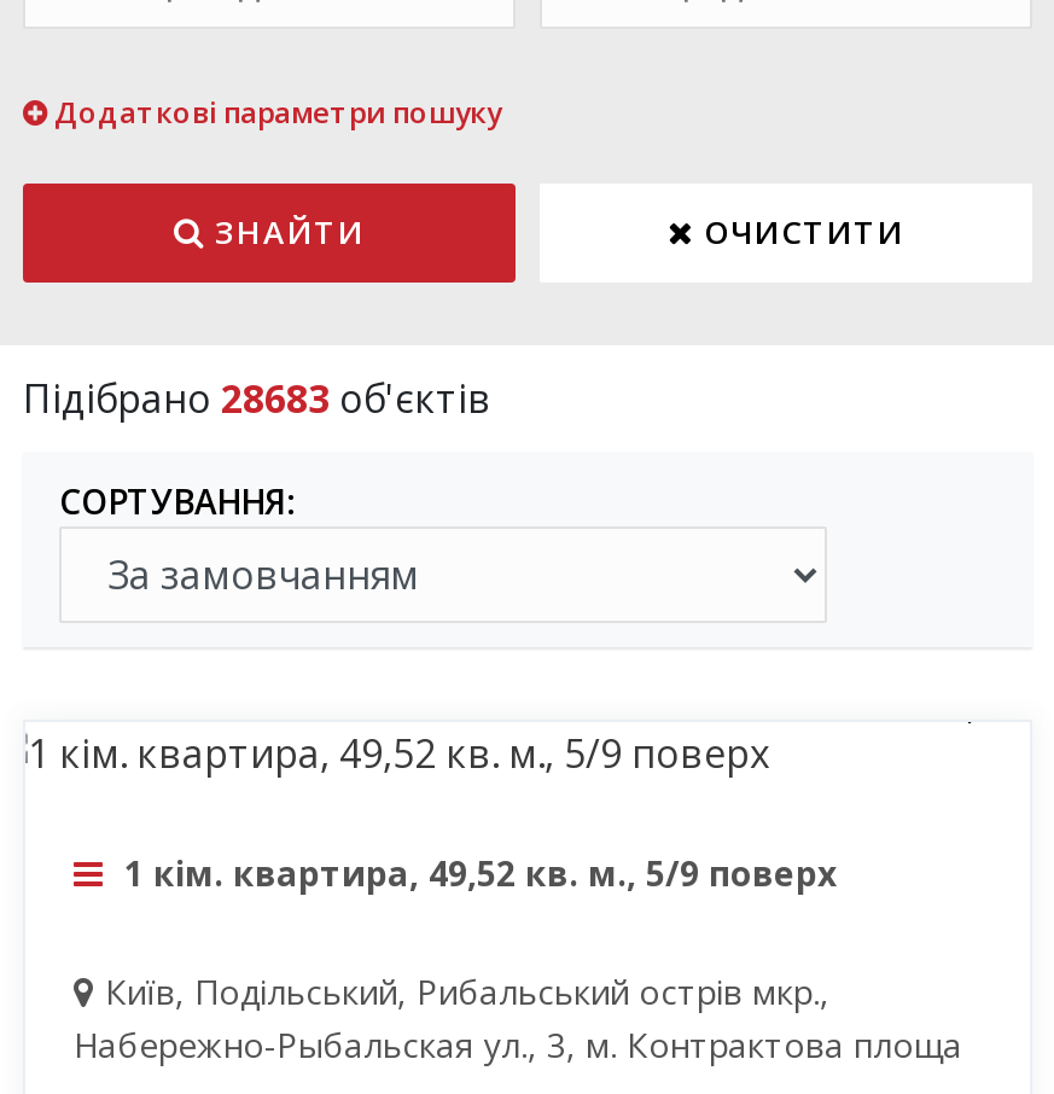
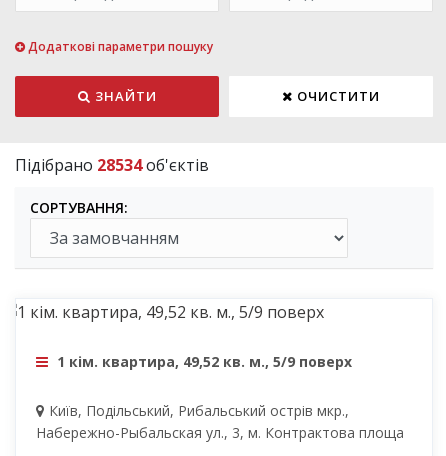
[23,371,491,424] Підібрано 28683 об'єктів -> [15,154,209,176] Підібрано 28534 об'єктів

